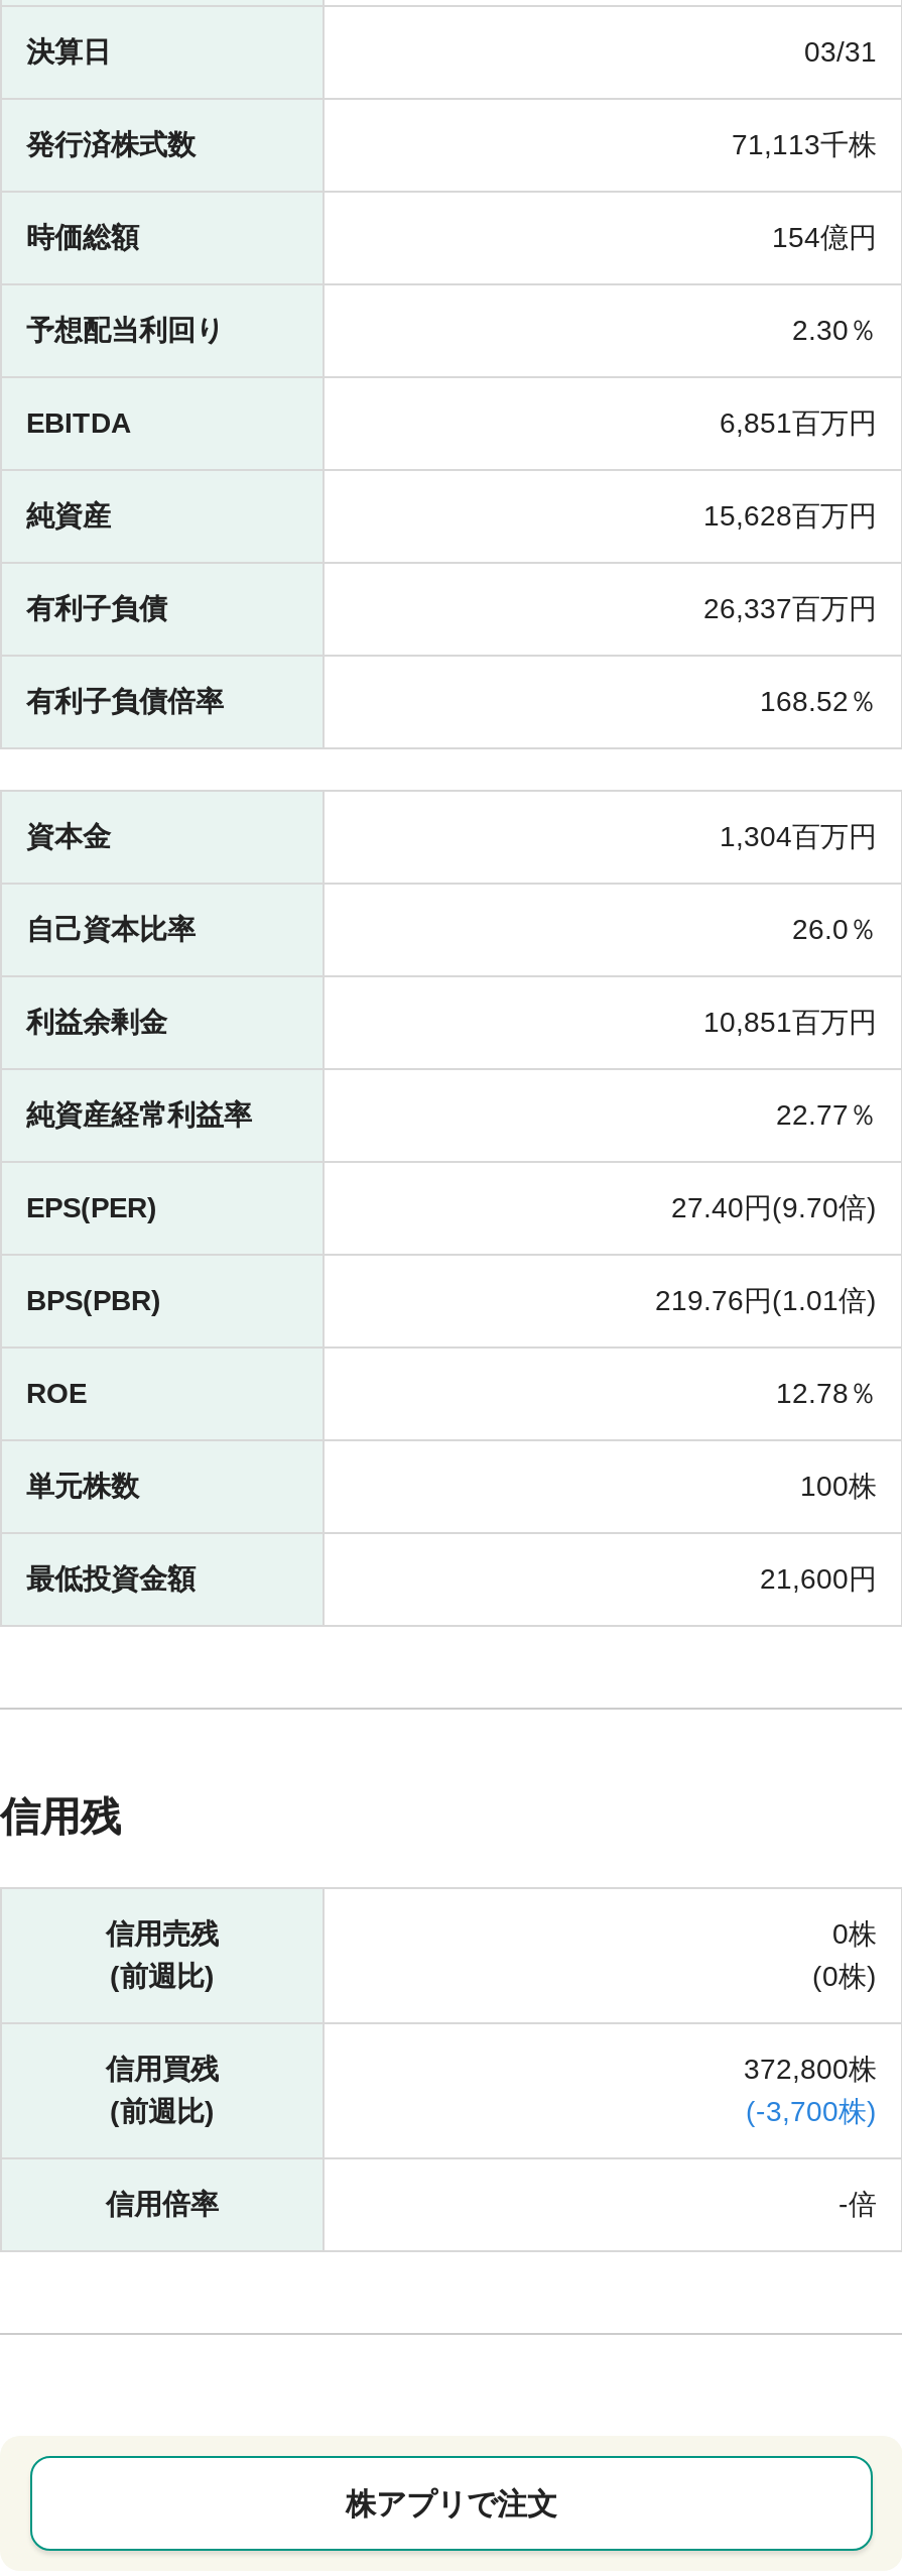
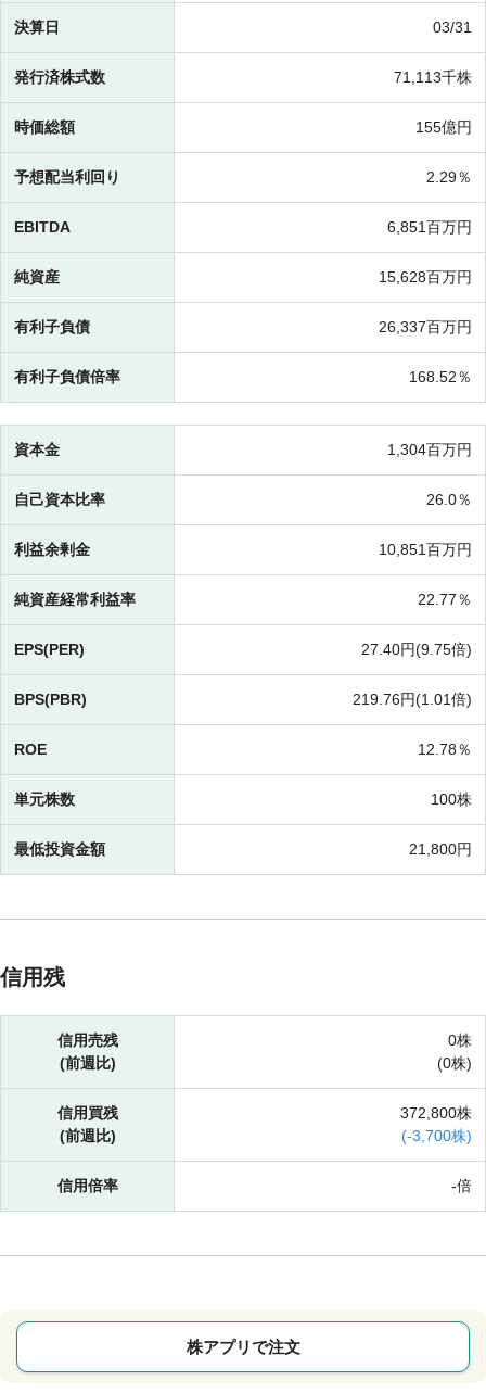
[772,222,877,254] 154億円 -> [415,119,472,136] 155億円
[792,314,877,347] 2.30％ -> [426,169,472,186] 2.29％
[671,1192,877,1224] 27.40円(9.70倍) -> [361,641,472,658] 27.40円(9.75倍)
[760,1563,877,1595] 21,600円 -> [409,841,472,858] 21,800円

